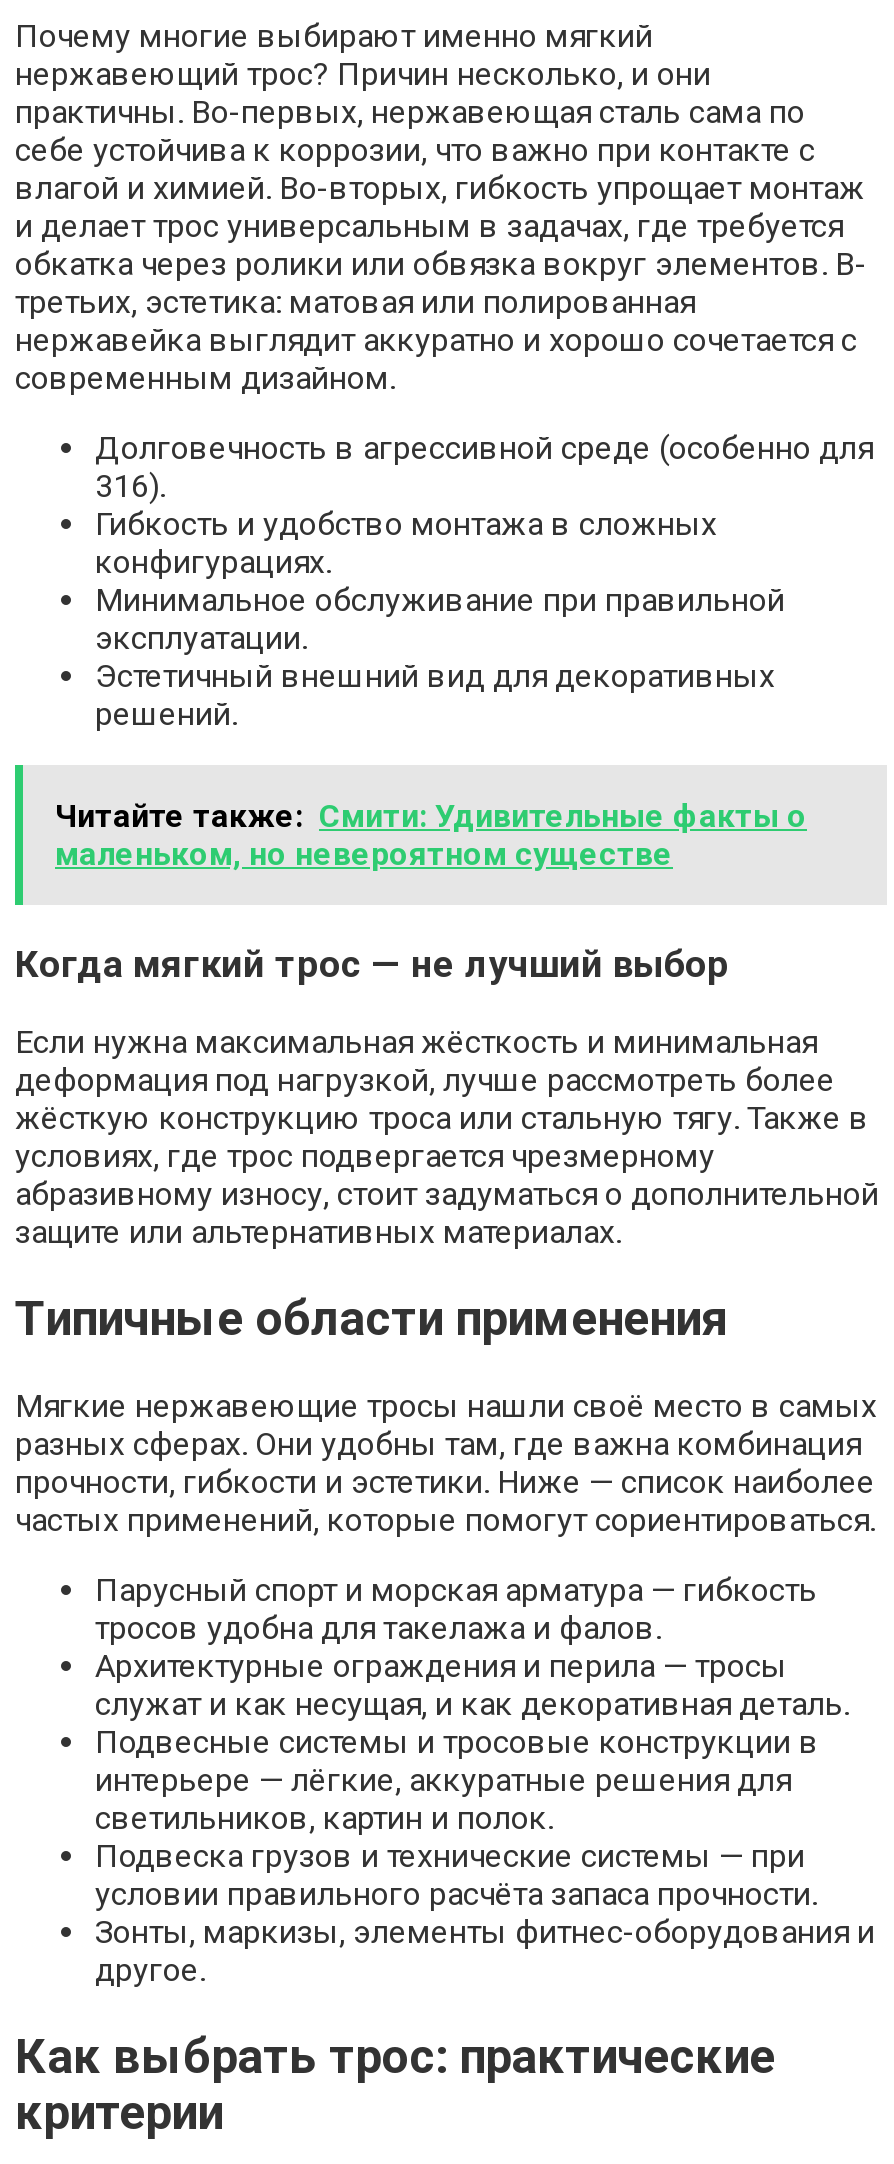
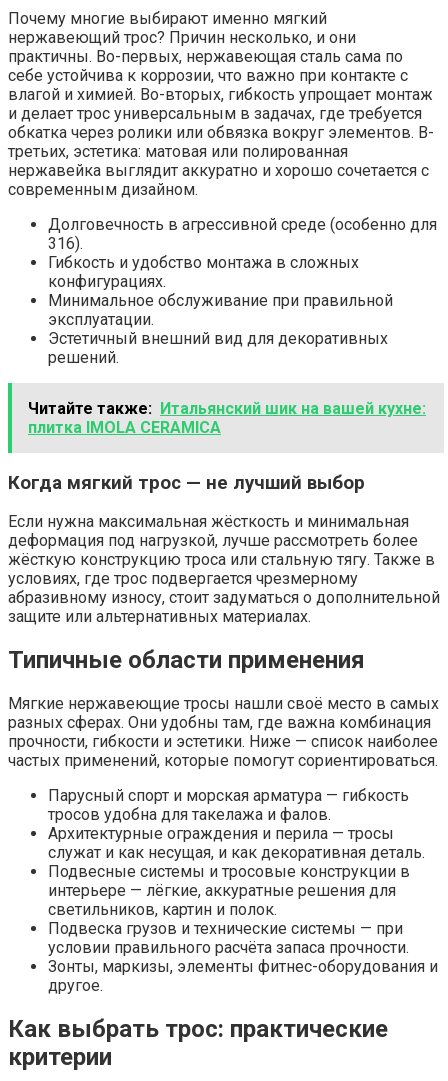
[55,797,807,873] Читайте также: Смити: Удивительные факты о | маленьком, но невероятном существе -> [28,399,426,437] Читайте также: Итальянский шик на вашей кухне: | плитка IMOLA CERAMICA

